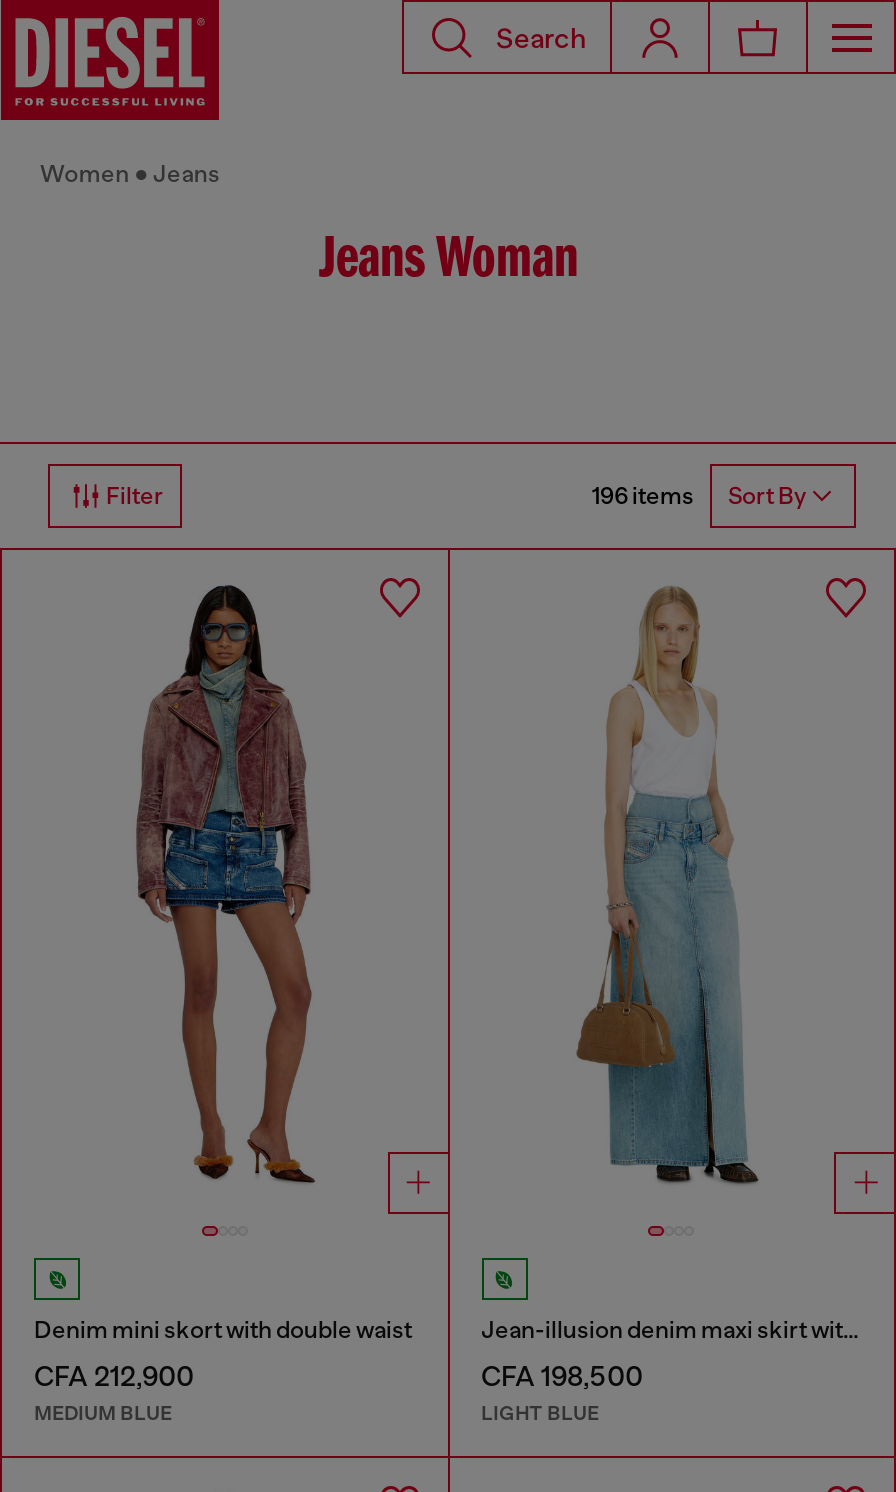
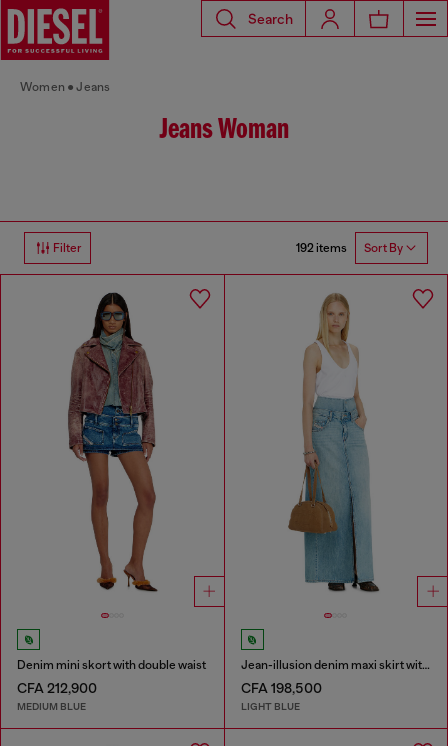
[592,482,806,511] 196 items Sort By -> [296,241,403,255] 192 items Sort By

